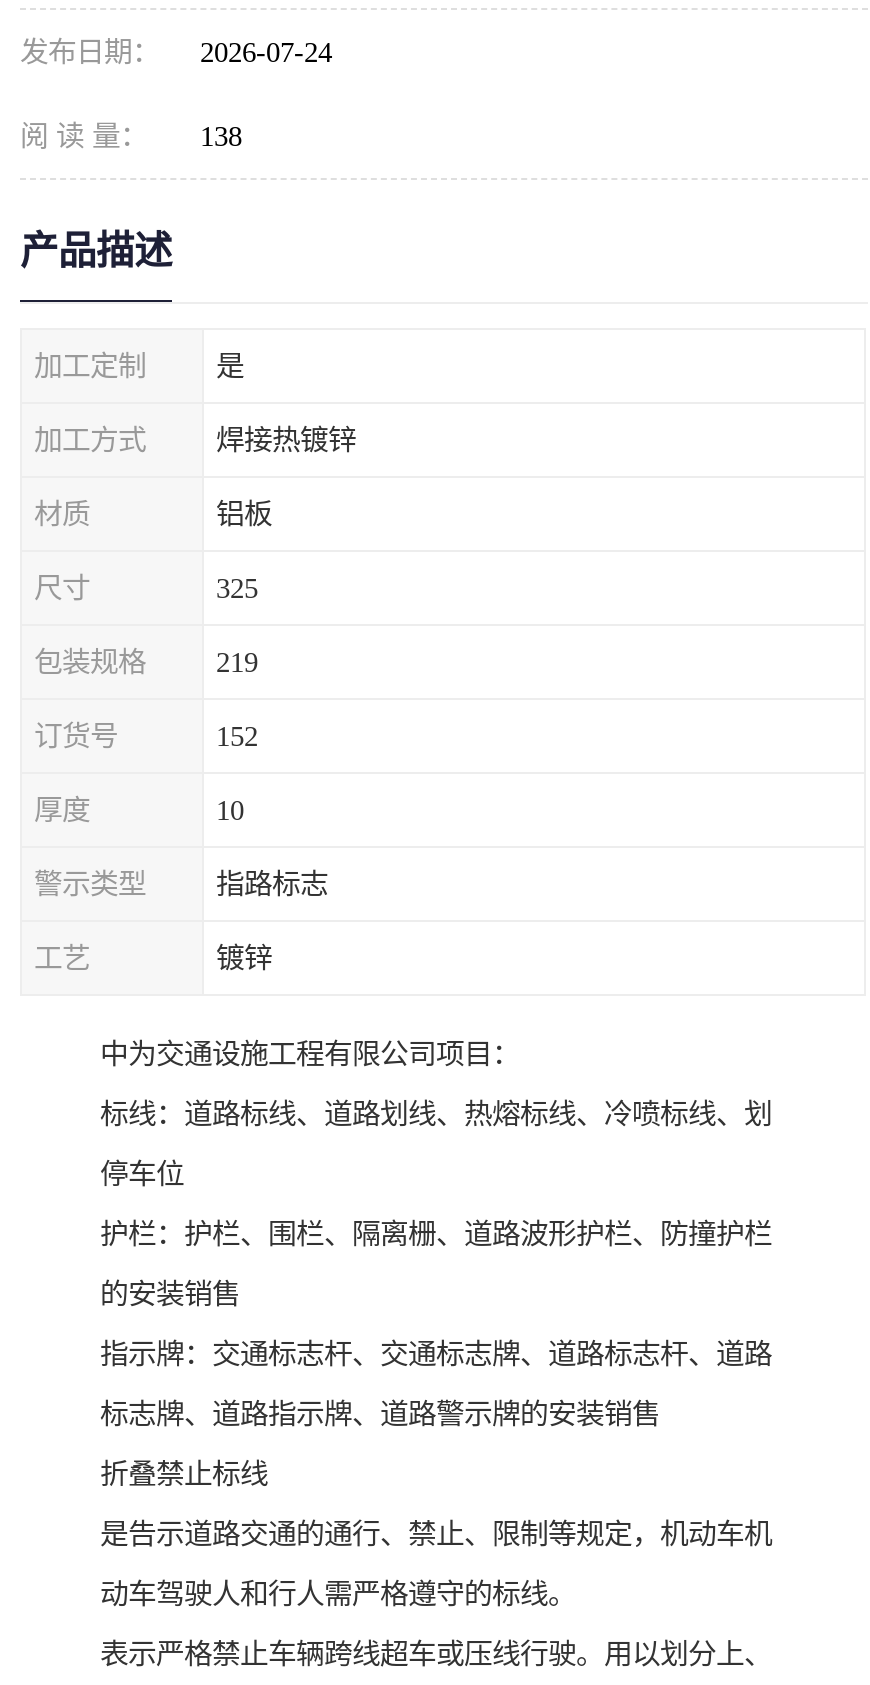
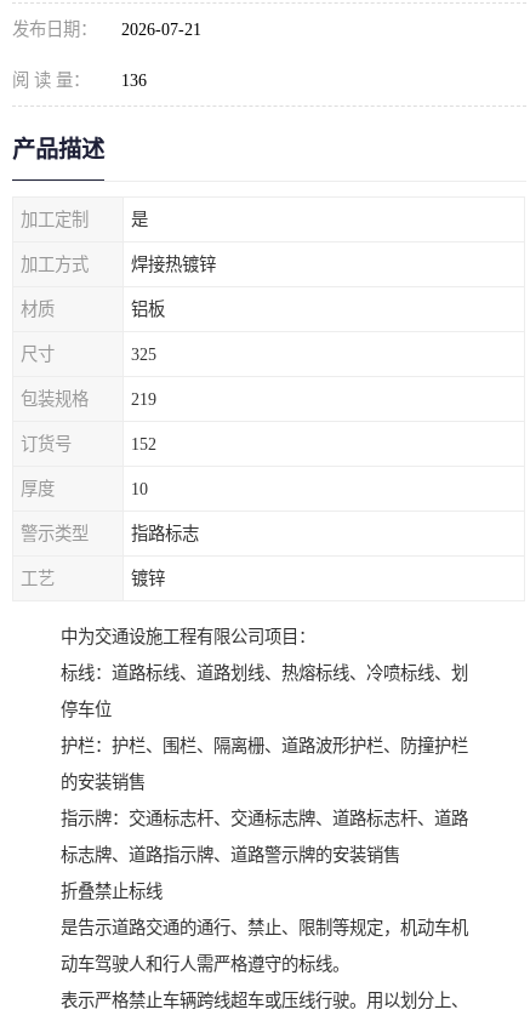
[20,36,332,68] 发布日期： 2026-07-24 -> [12,19,201,39] 发布日期： 2026-07-21
[20,120,242,152] 阅 读 量： 138 -> [12,70,147,90] 阅 读 量： 136

